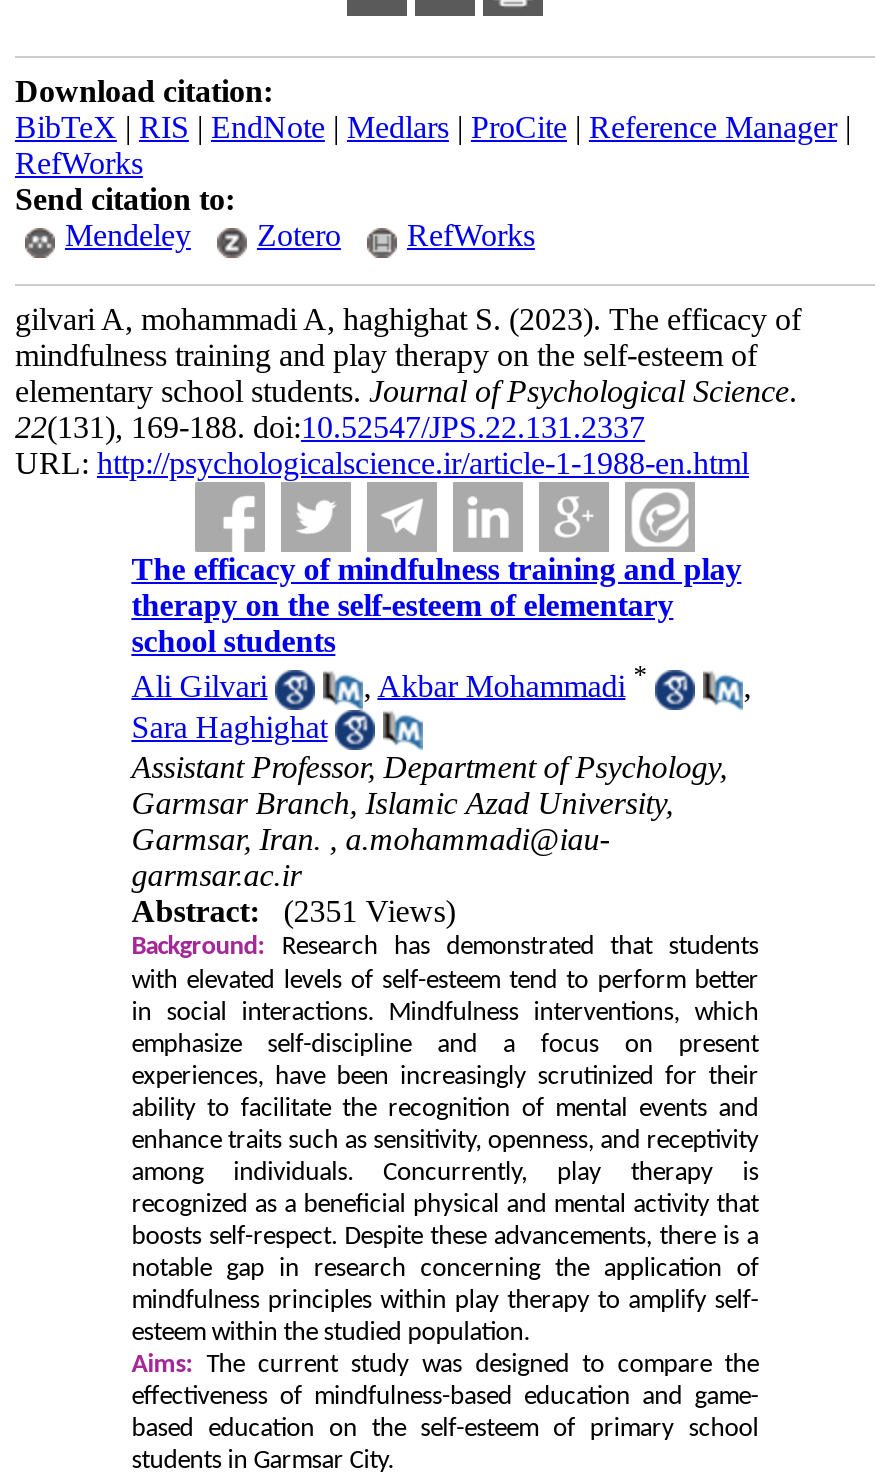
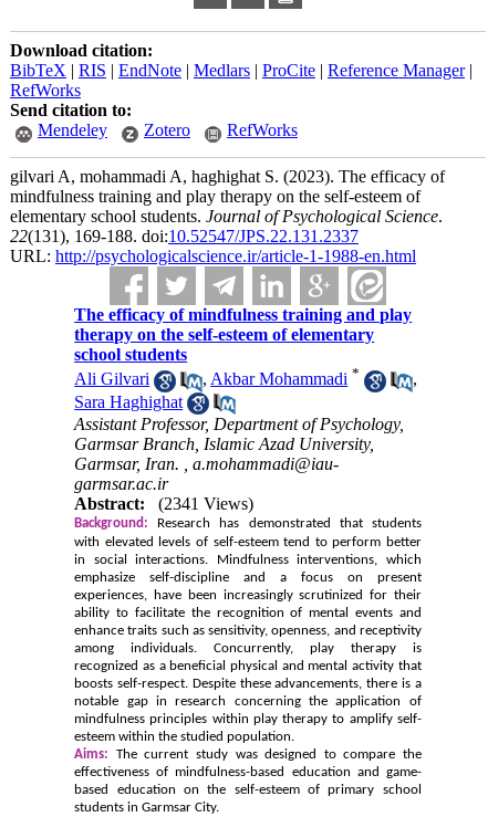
[131,894,455,928] Abstract: (2351 Views) -> [74,494,254,513] Abstract: (2341 Views)

